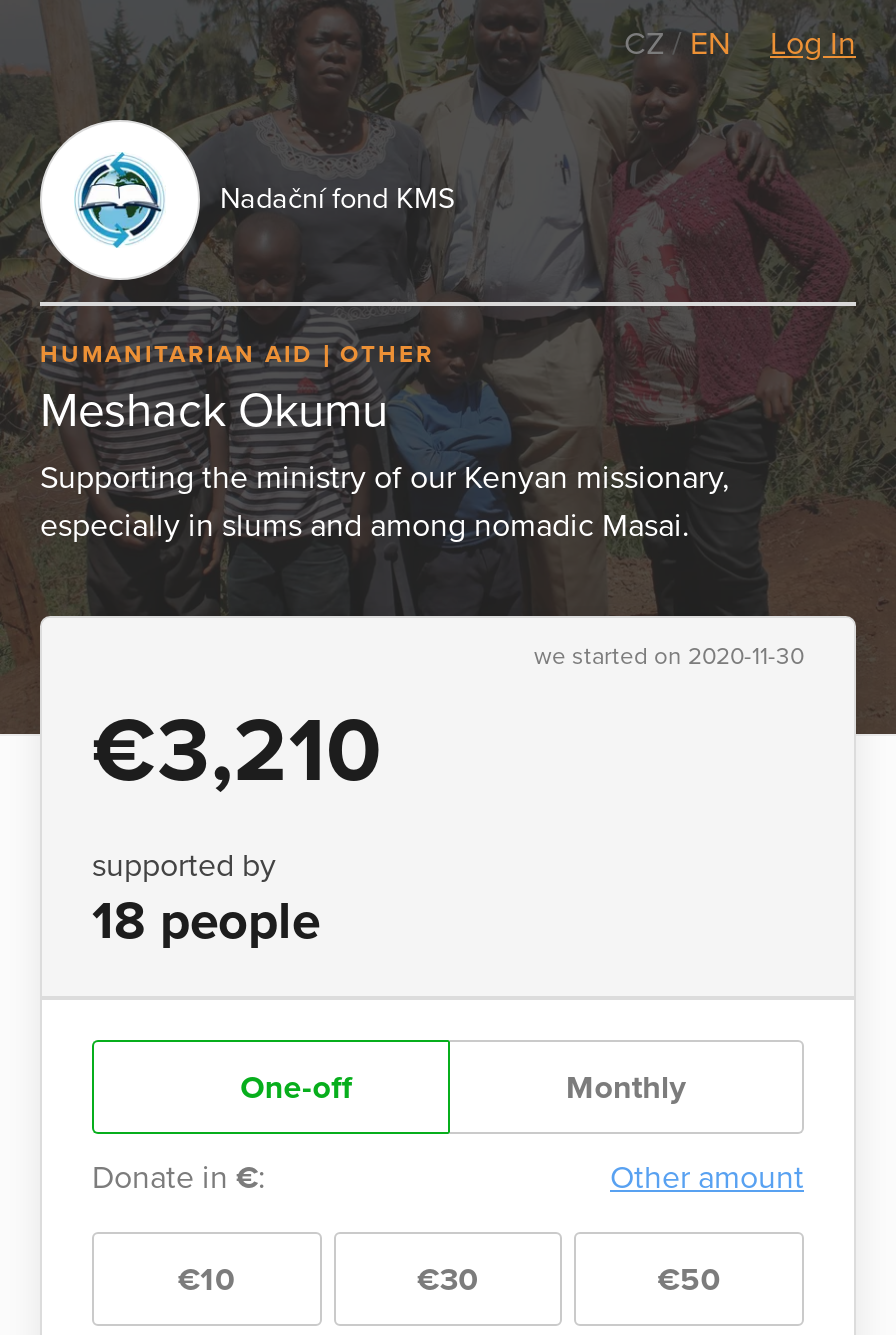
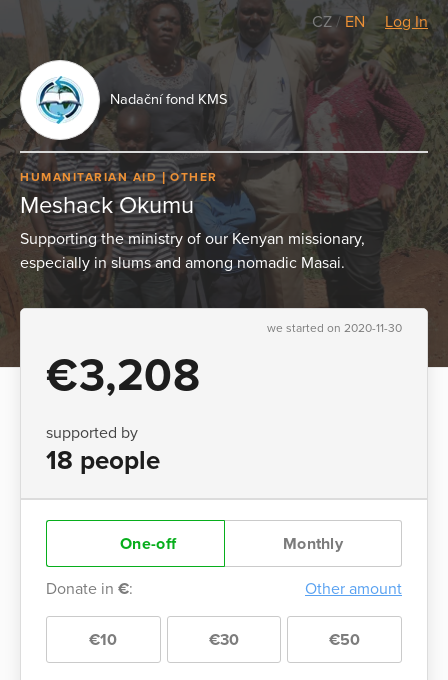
[92,698,383,806] €3,210 -> [46,349,201,403] €3,208

